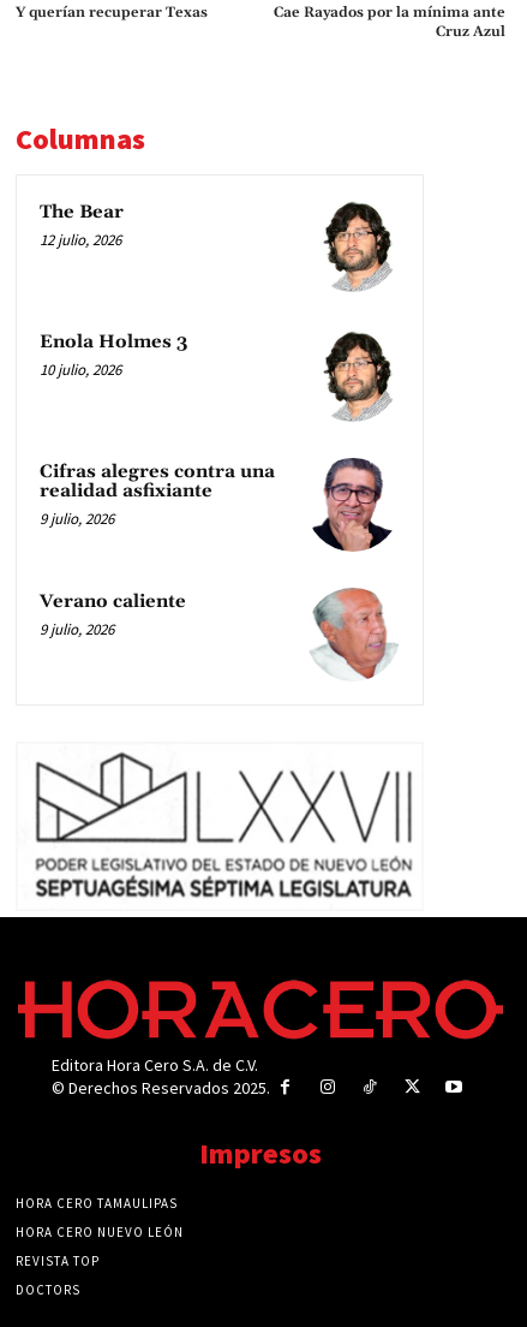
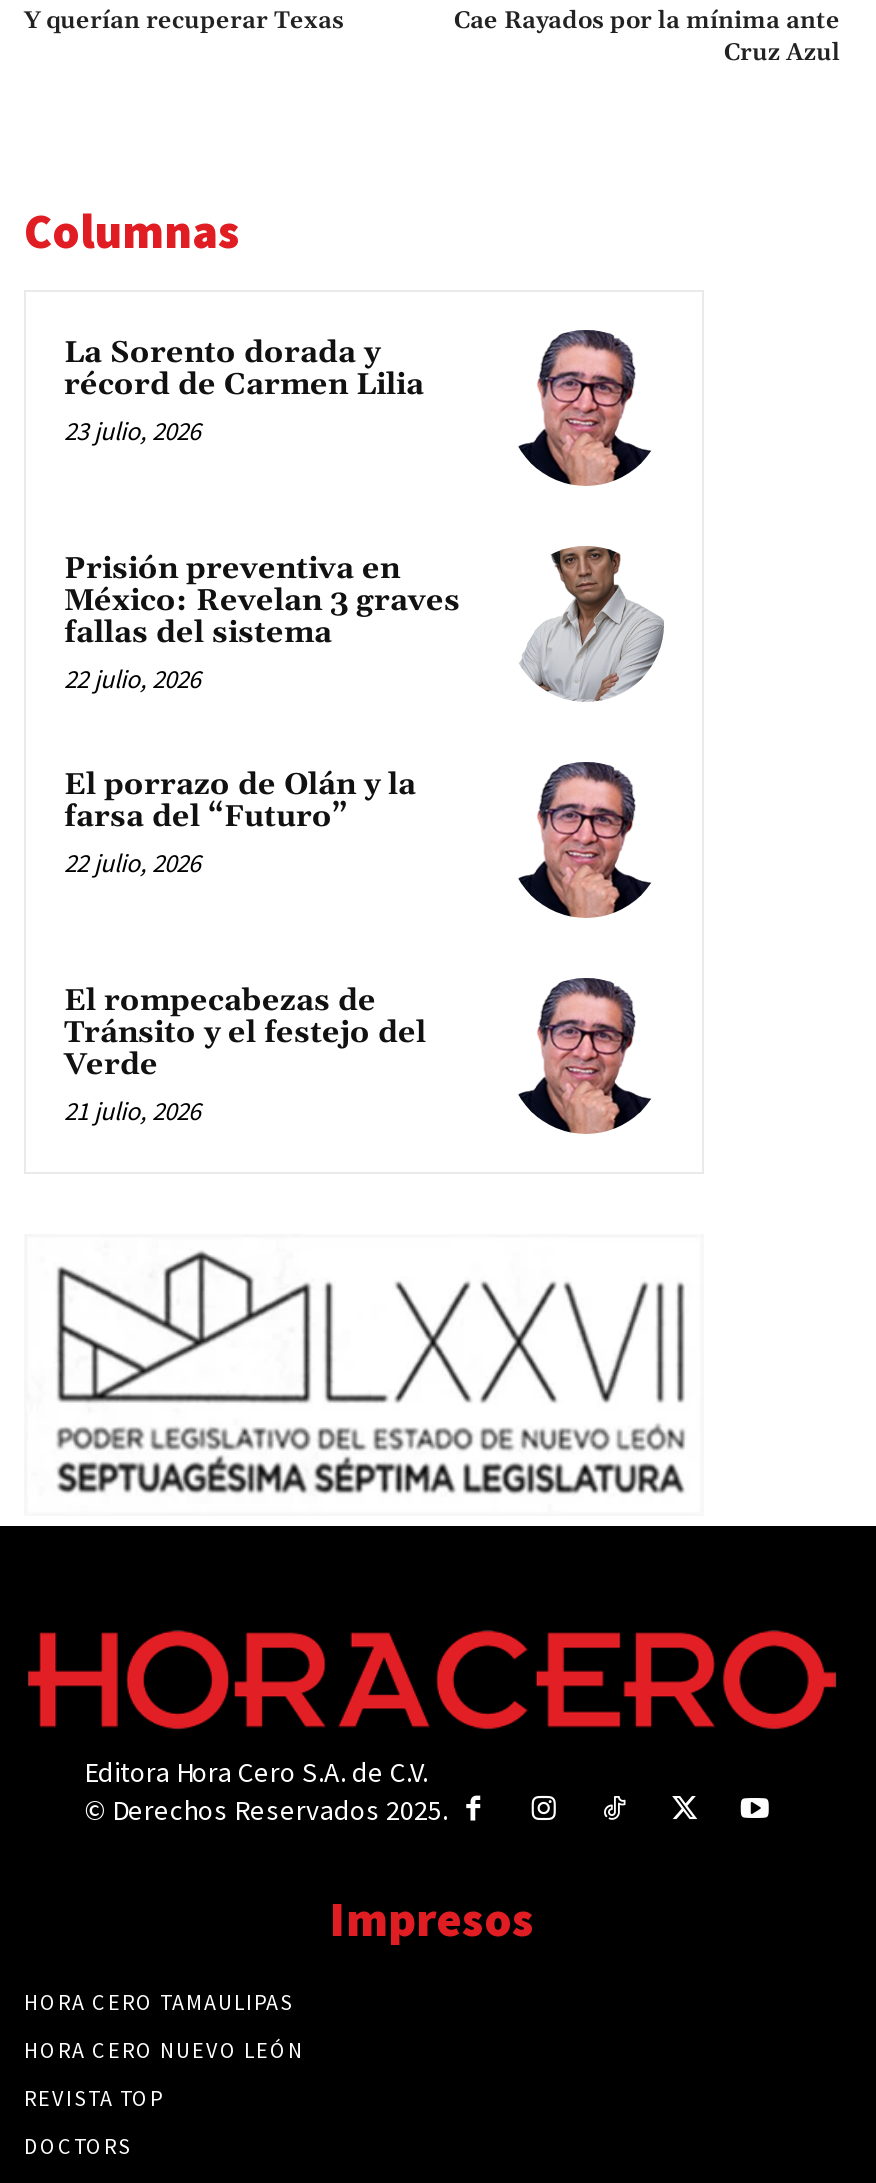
[40,201,124,250] The Bear | 12 julio, 2026 -> [64,334,424,448] La Sorento dorada y | récord de Carmen Lilia | 23 julio, 2026
[313,198,393,292] [image] -> [518,328,650,484] [image]
[40,331,187,380] Enola Holmes 3 | 10 julio, 2026 -> [64,550,460,696] Prisión preventiva en | México: Revelan 3 graves | fallas del sistema | 22 julio, 2026
[315,328,400,419] [image] -> [520,544,666,700] [image]
[40,461,275,529] Cifras alegres contra una | realidad asfixiante | 9 julio, 2026 -> [64,766,416,880] El porrazo de Olán y la | farsa del “Futuro” | 22 julio, 2026
[40,590,186,640] Verano caliente | 9 julio, 2026 -> [64,982,426,1128] El rompecabezas de | Tránsito y el festejo del | Verde | 21 julio, 2026
[310,588,399,680] [image] -> [518,976,658,1134] [image]

